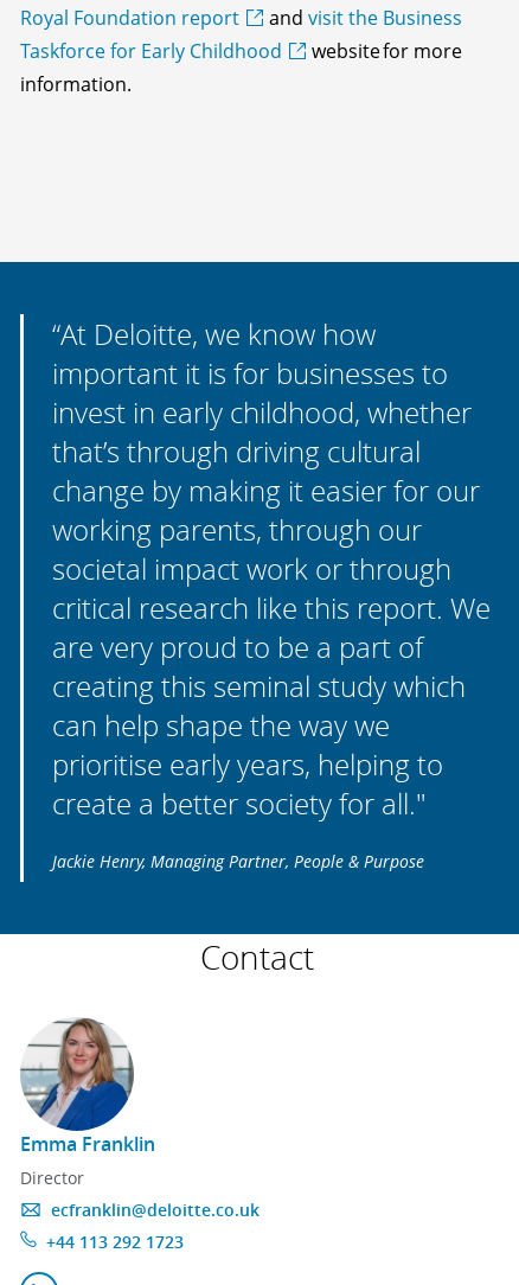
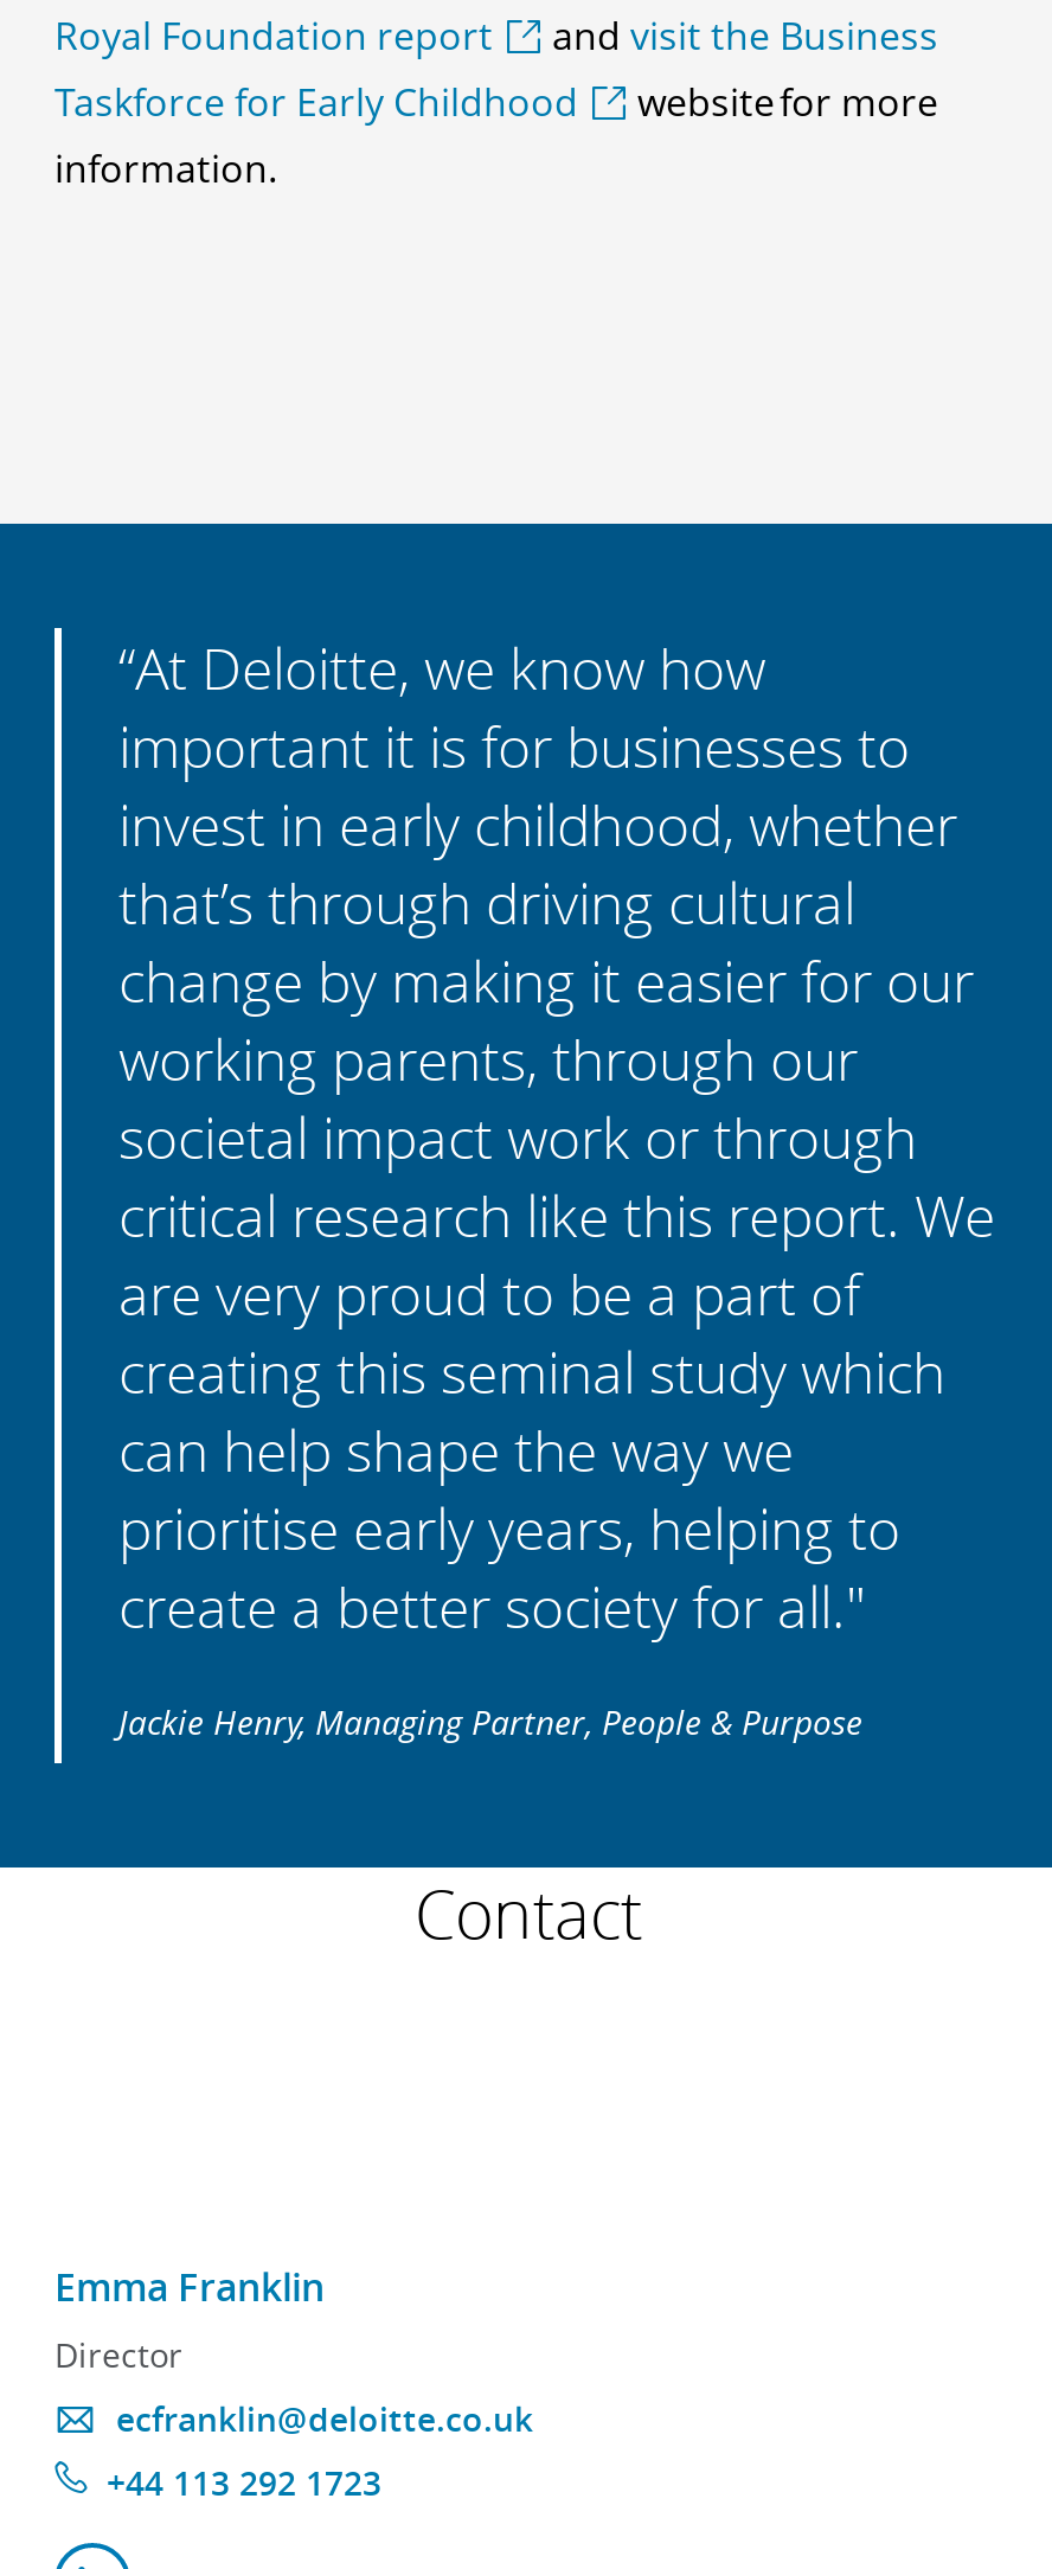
[20,1017,135,1127] [image] -> none

